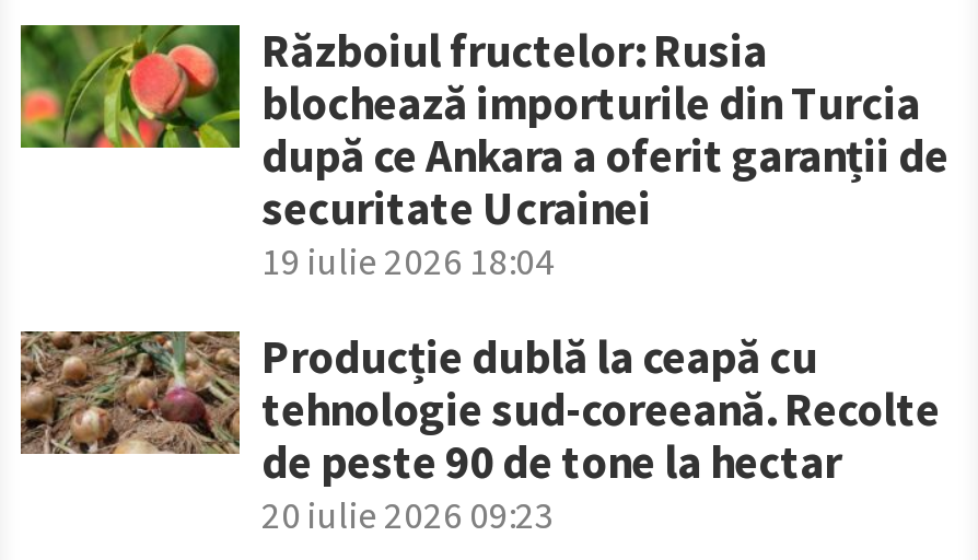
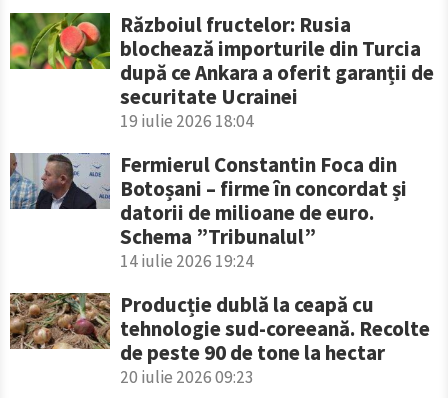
none -> [9,151,407,272] [image] | Fermierul Constantin Foca din | Botoșani – firme în concordat și | datorii de milioane de euro. | Schema ”Tribunalul” | 14 iulie 2026 19:24

